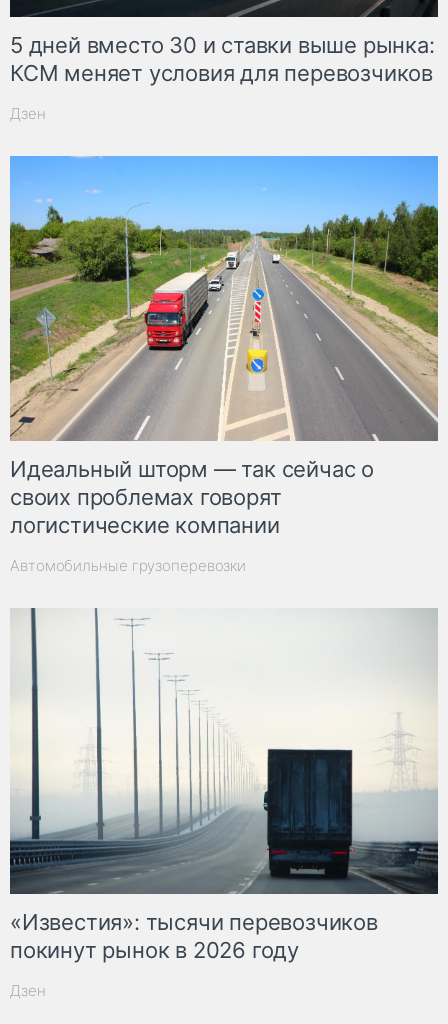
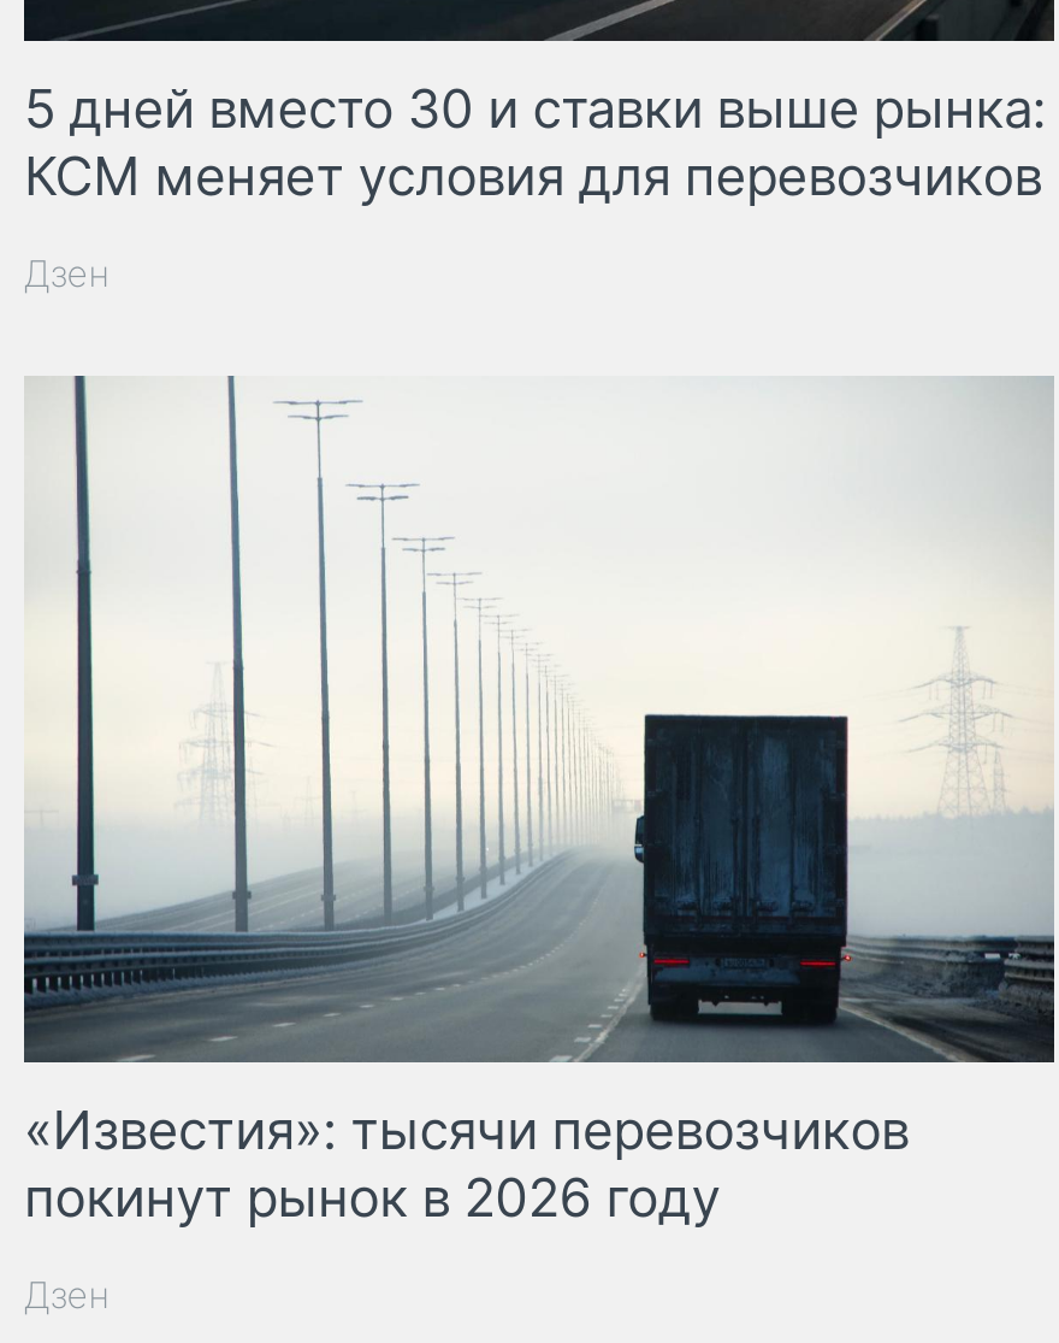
[9,155,439,575] [image] | Идеальный шторм — так сейчас о | своих проблемах говорят | логистические компании | Автомобильные грузоперевозки -> none

